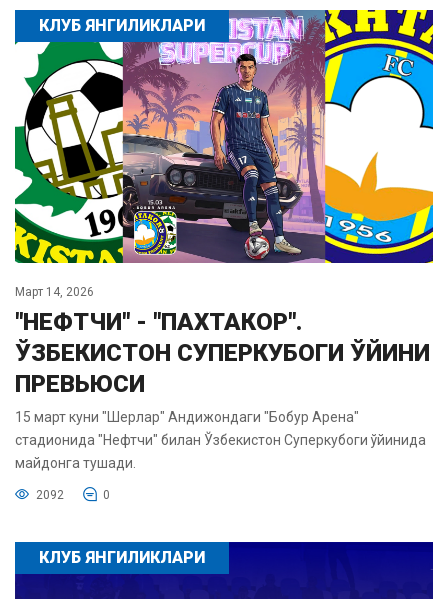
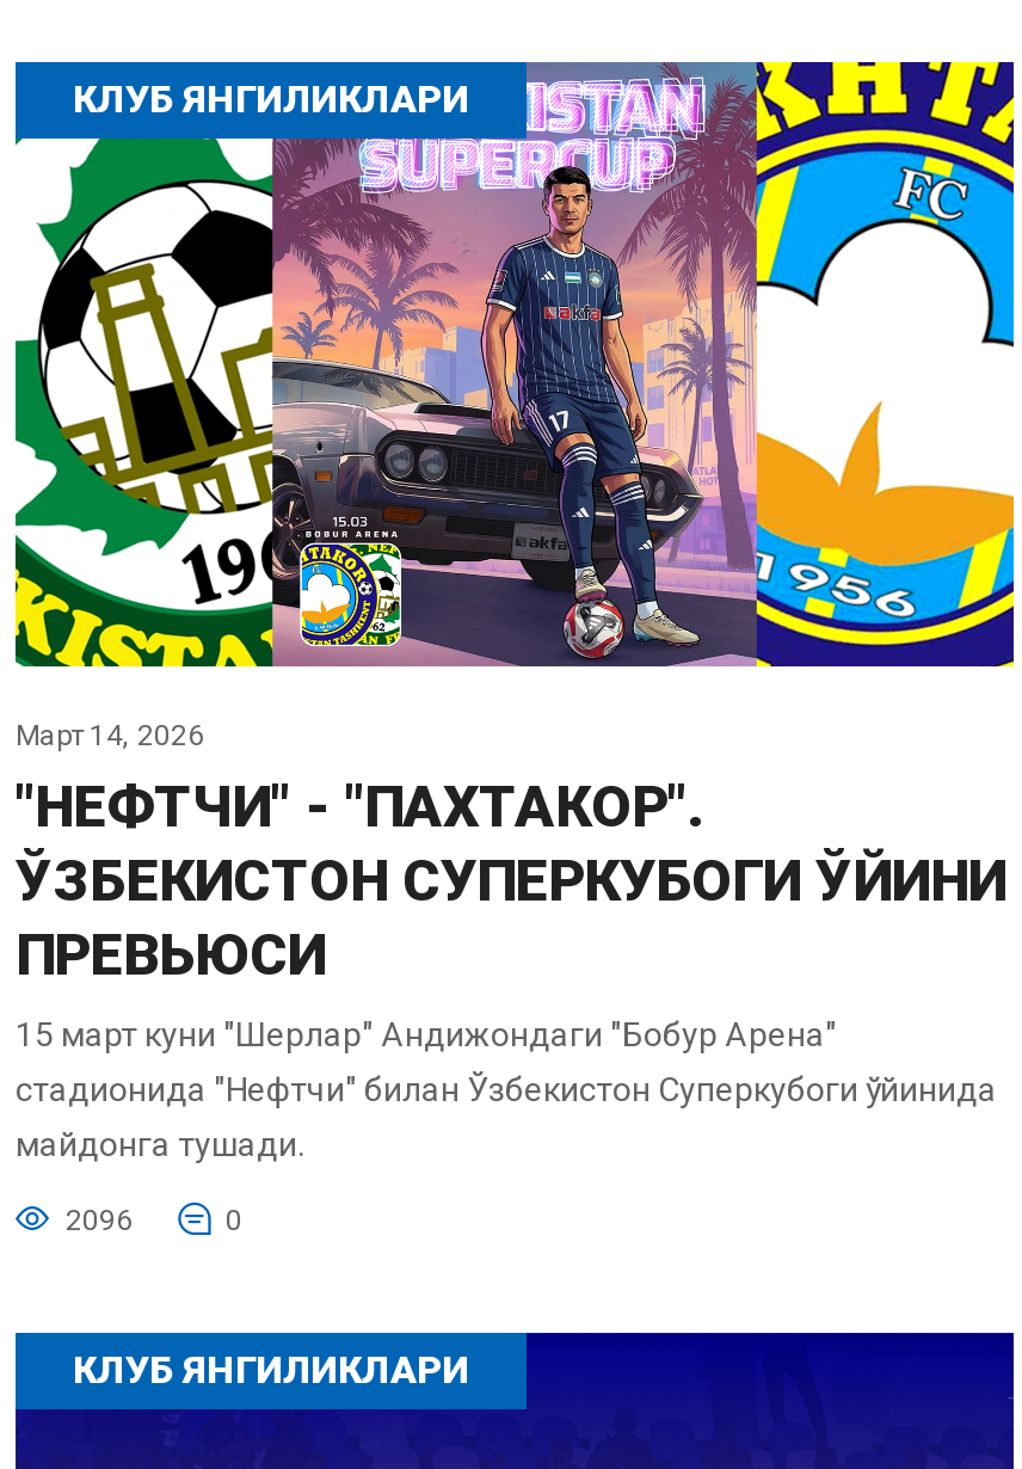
[36,488,64,502] 2092 -> [66,1204,133,1238] 2096

